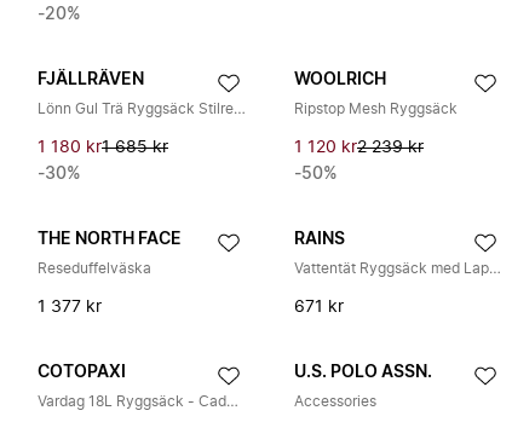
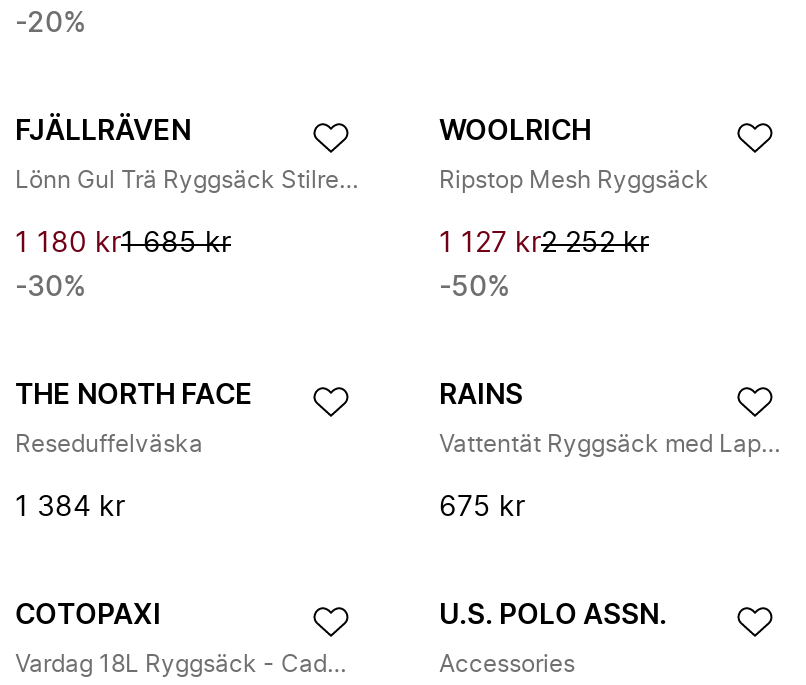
[294,139,424,156] 1 120 kr2 239 kr -> [439,230,649,258] 1 127 kr2 252 kr
[38,299,102,316] 1 377 kr -> [15,494,125,522] 1 384 kr
[294,299,344,316] 671 kr -> [439,494,525,522] 675 kr

